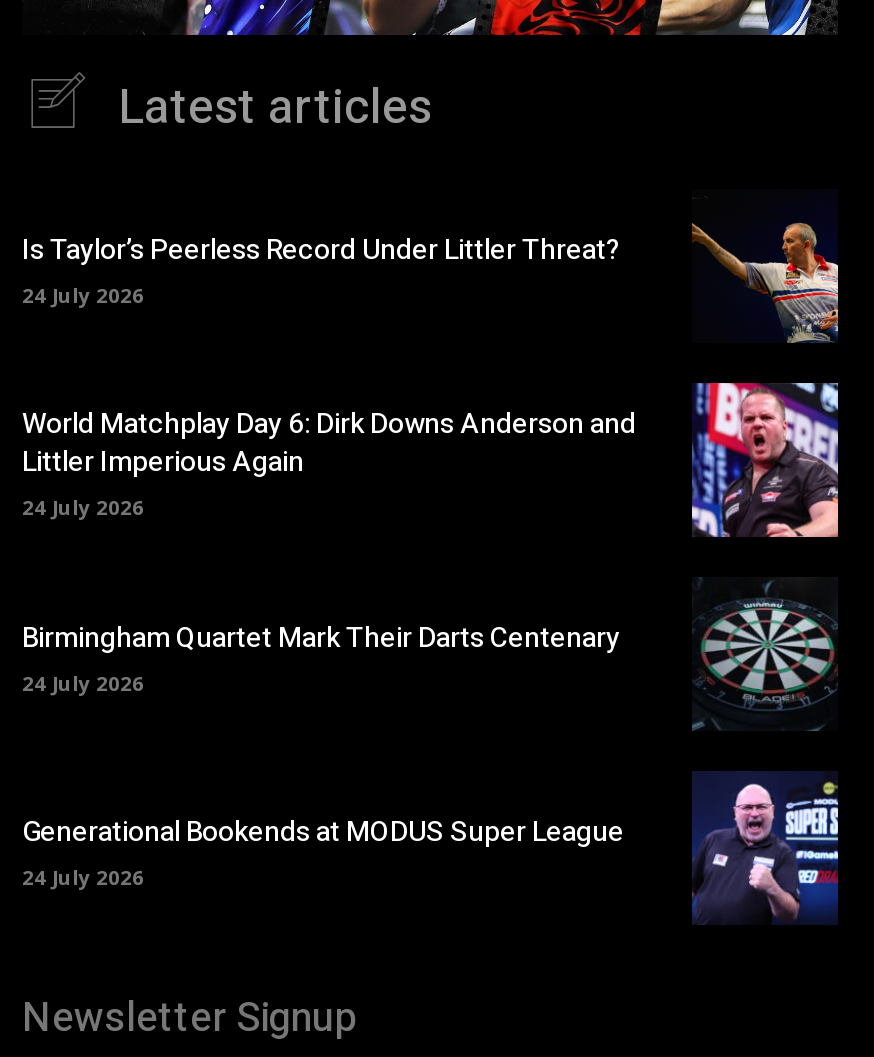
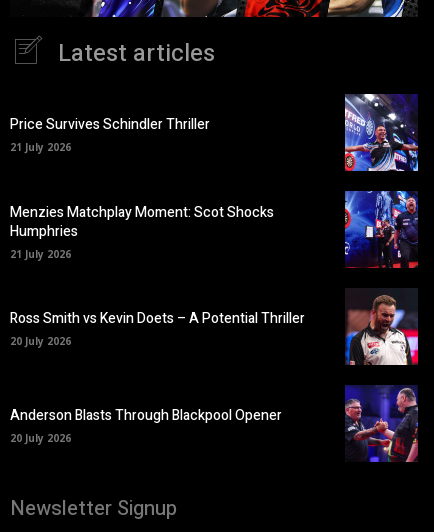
[692,188,840,344] [image] -> [344,93,419,172] [image]
[22,228,620,308] Is Taylor’s Peerless Record Under Littler Threat? | 24 July 2026 -> [10,114,210,154] Price Survives Schindler Thriller | 21 July 2026
[690,380,840,540] [image] -> [344,190,419,269] [image]
[22,403,636,521] World Matchplay Day 6: Dirk Downs Anderson and | Littler Imperious Again | 24 July 2026 -> [10,201,274,260] Menzies Matchplay Moment: Scot Shocks | Humphries | 21 July 2026
[22,582,838,730] [image] | Birmingham Quartet Mark Their Darts Centenary | 24 July 2026 -> [10,294,419,366] [image] | Ross Smith vs Kevin Doets – A Potential Thriller | 20 July 2026
[692,772,840,924] [image] -> [344,385,419,463] [image]
[22,810,624,890] Generational Bookends at MODUS Super League | 24 July 2026 -> [10,405,282,445] Anderson Blasts Through Blackpool Opener | 20 July 2026

